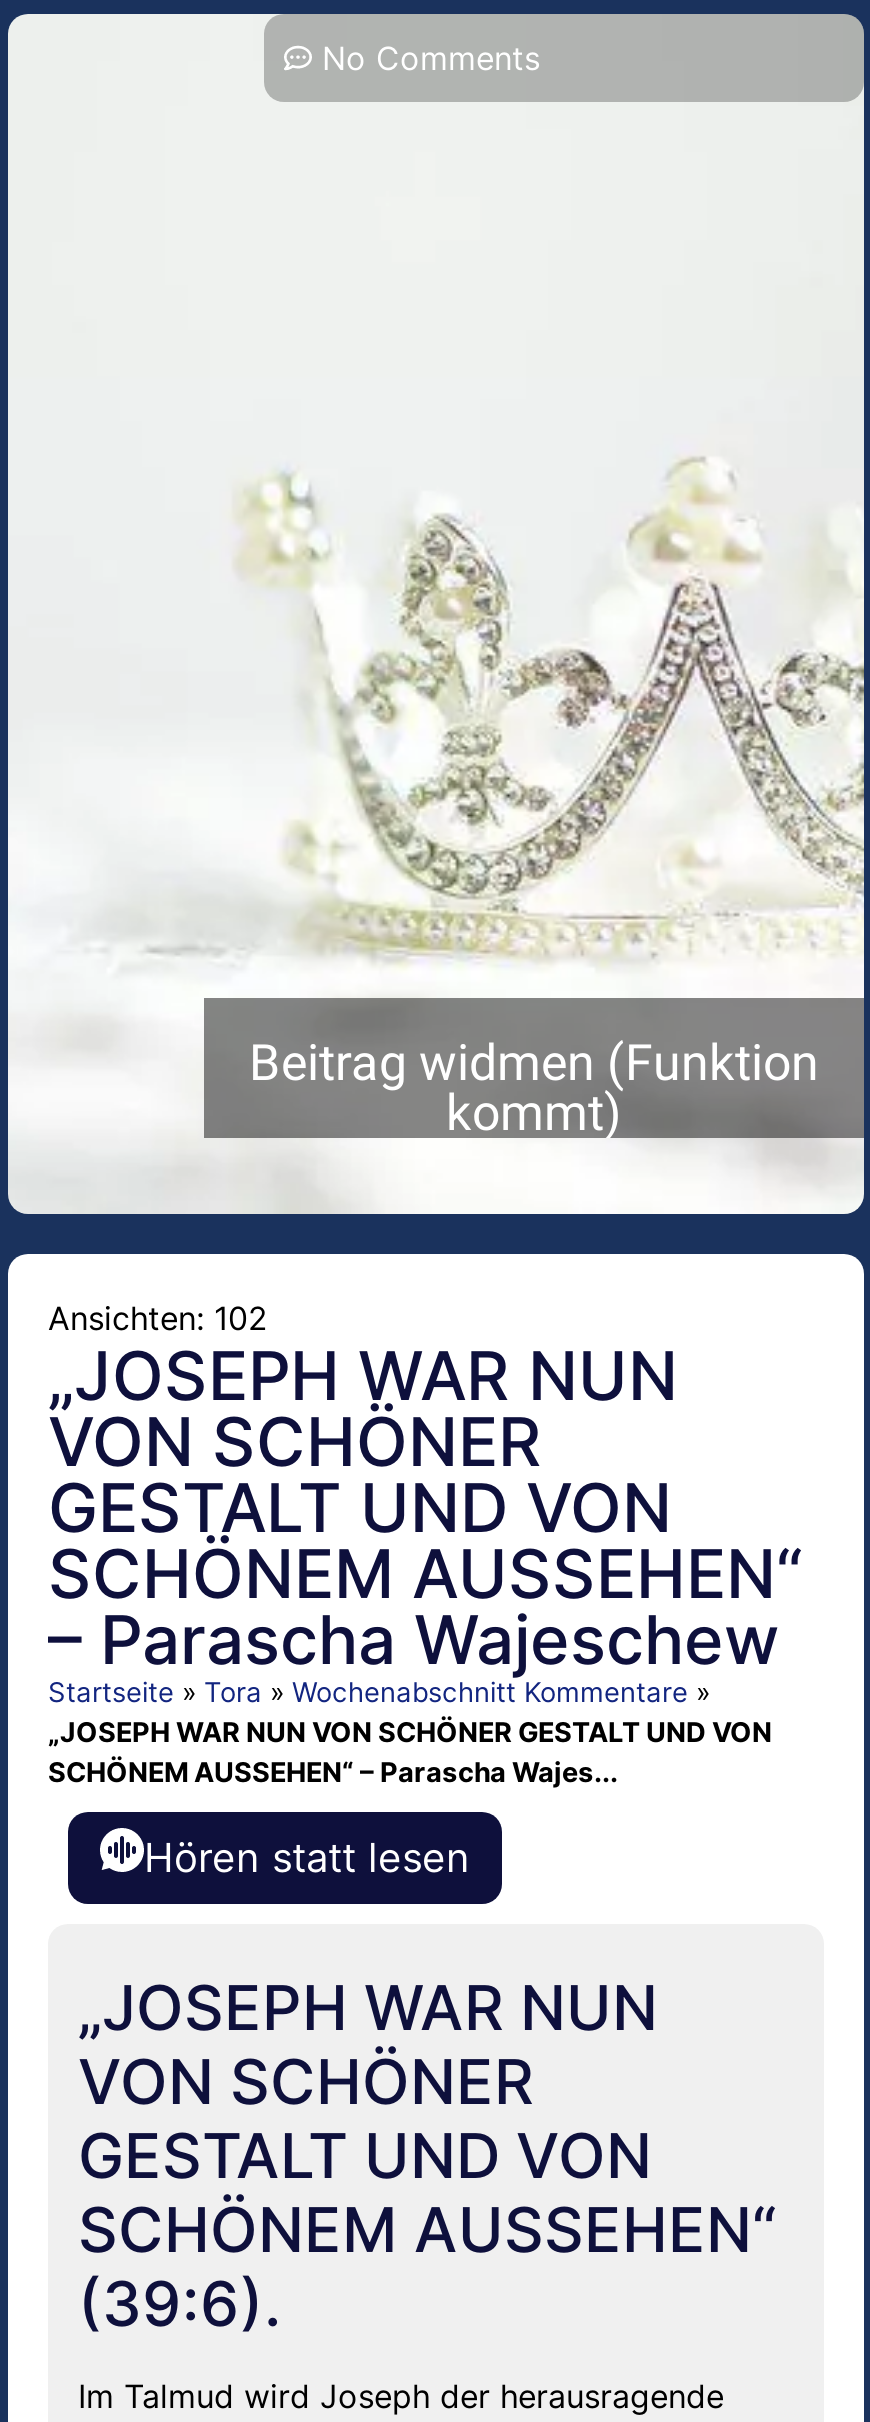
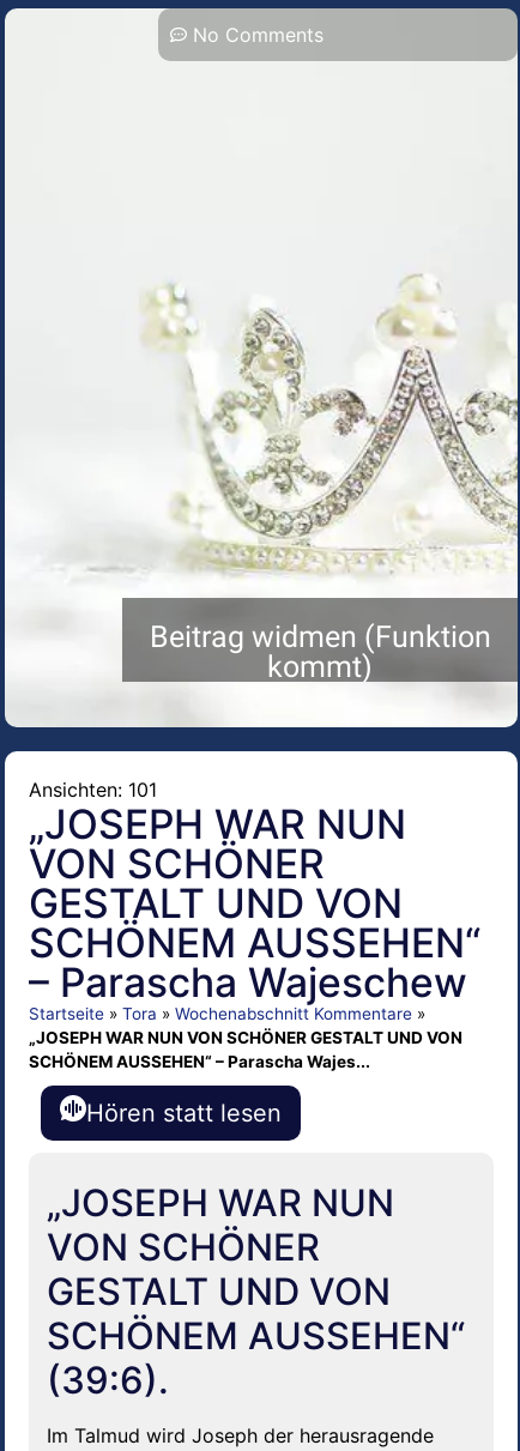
[48,1299,268,1339] Ansichten: 102 -> [29,778,157,802] Ansichten: 101

